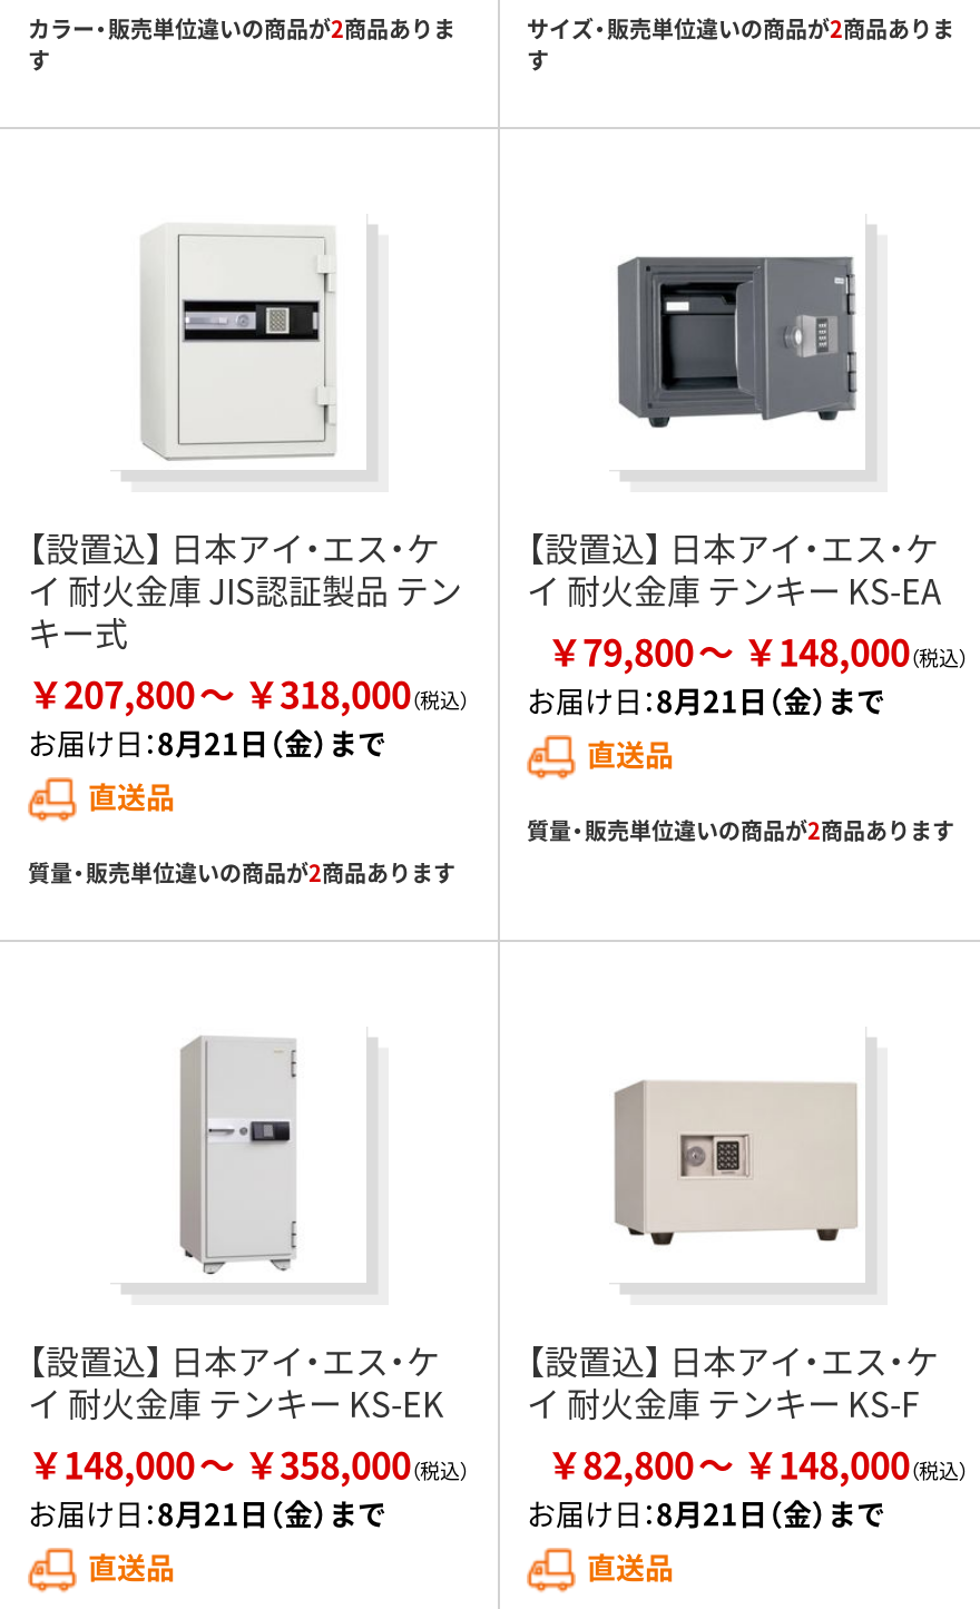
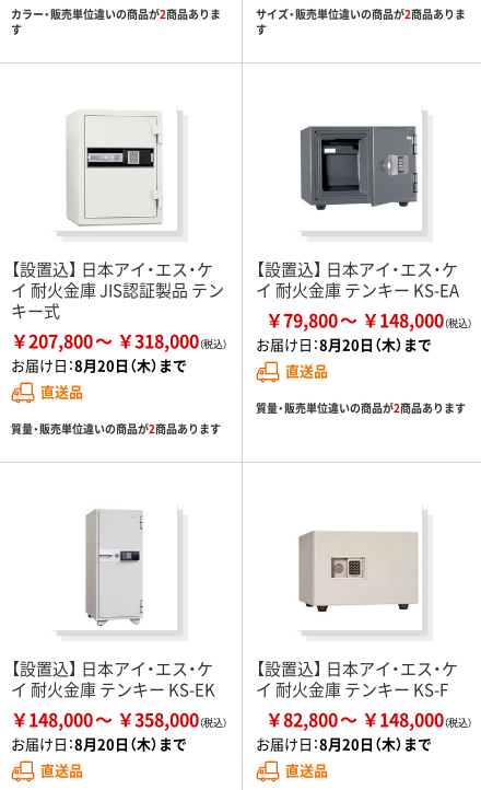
[527,678,885,721] お届け日：8月21日（金）まで -> [256,333,432,354] お届け日：8月20日（木）まで
[28,721,386,763] お届け日：8月21日（金）まで -> [11,354,187,375] お届け日：8月20日（木）まで
[28,1491,386,1533] お届け日：8月21日（金）まで -> [11,733,187,753] お届け日：8月20日（木）まで
[527,1491,885,1533] お届け日：8月21日（金）まで -> [256,733,432,753] お届け日：8月20日（木）まで

